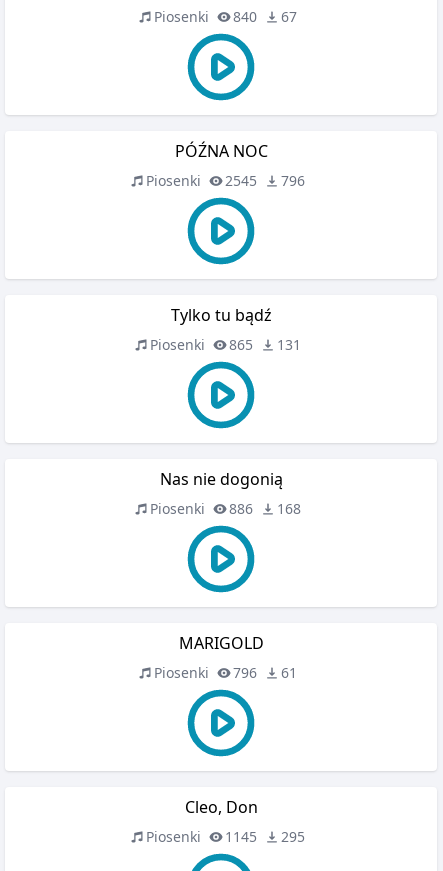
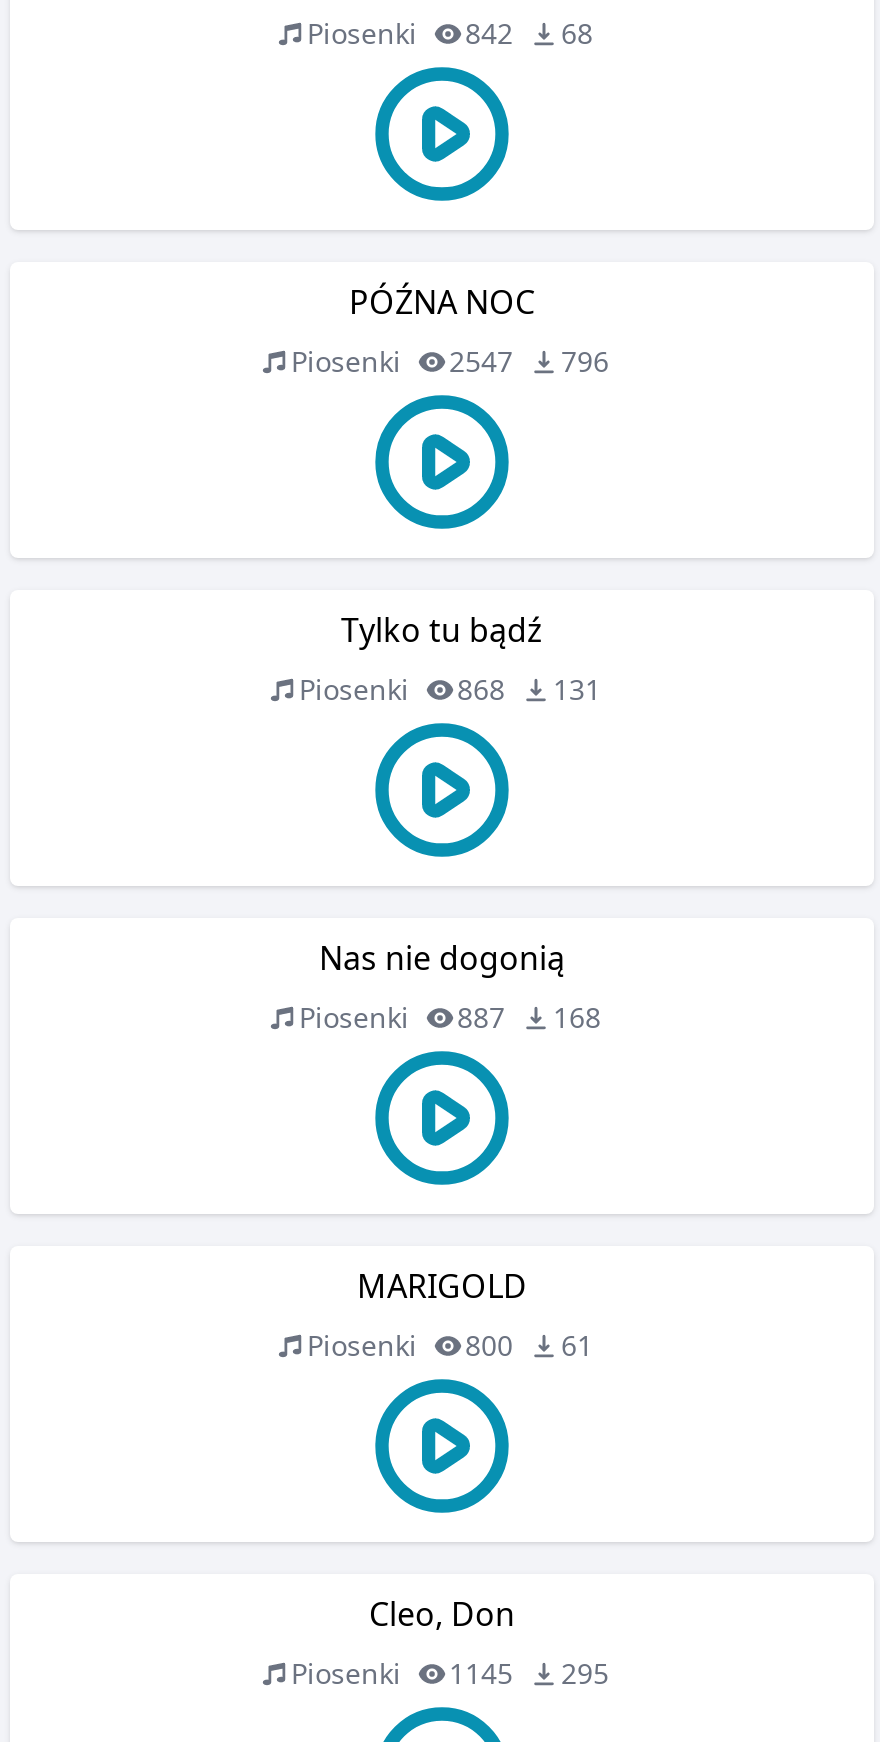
[232,7,256,26] 840 -> [465,14,513,52] 842
[280,7,296,26] 67 -> [561,14,593,52] 68
[145,171,304,190] Piosenki 2545 796 -> [291,342,609,380] Piosenki 2547 796
[149,335,300,354] Piosenki 865 131 -> [299,670,601,708] Piosenki 868 131
[149,499,300,518] Piosenki 886 168 -> [299,998,601,1036] Piosenki 887 168
[153,663,296,682] Piosenki 796 61 -> [307,1326,593,1364] Piosenki 800 61

